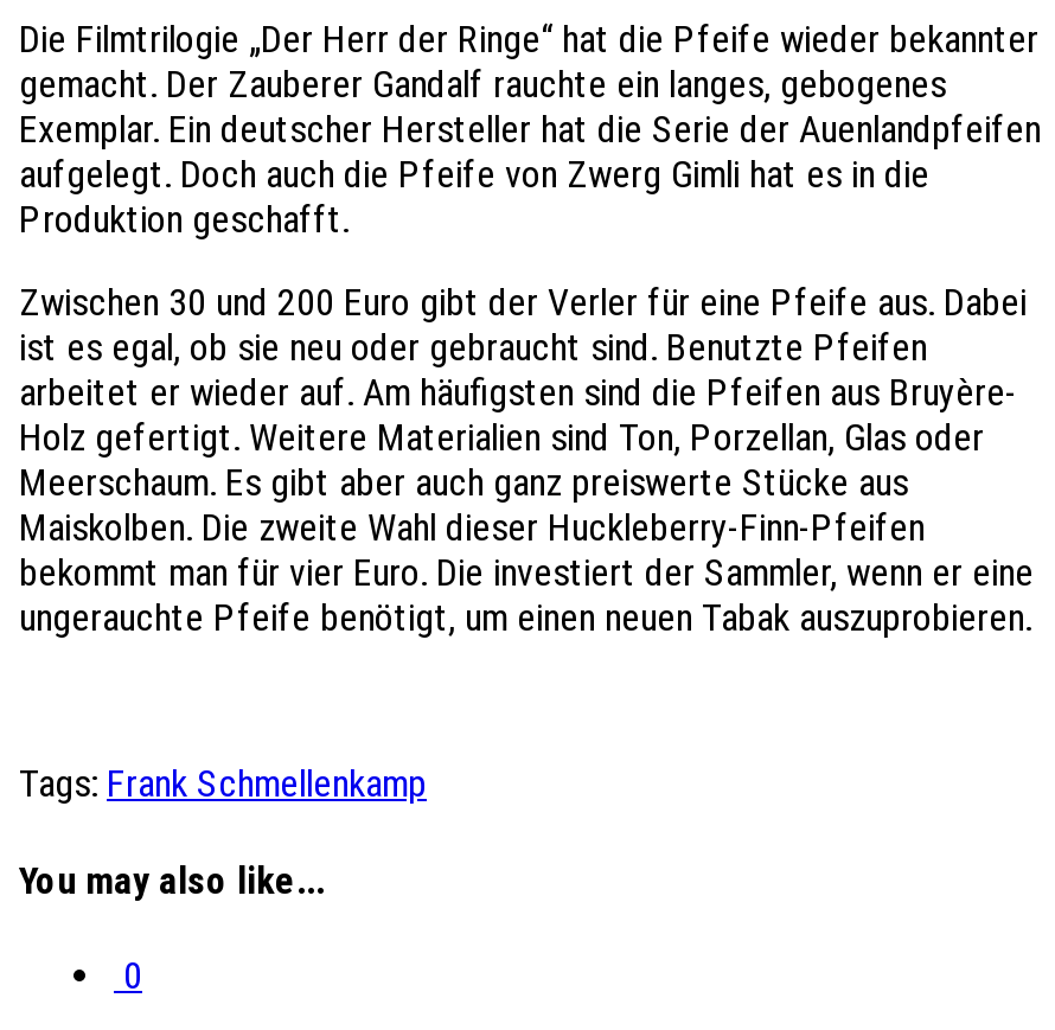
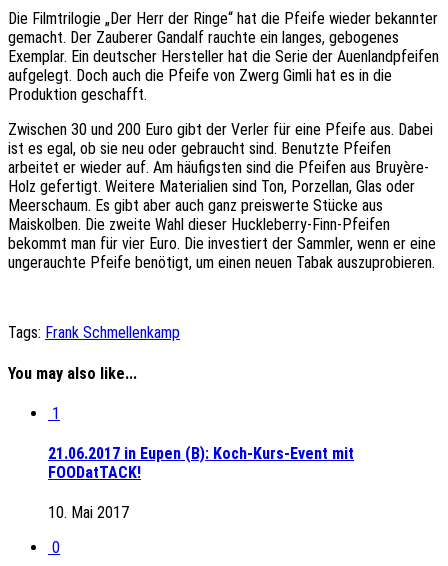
none -> [48,404,354,522] 1 | 21.06.2017 in Eupen (B): Koch-Kurs-Event mit | FOODatTACK! | 10. Mai 2017

